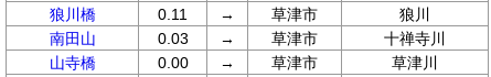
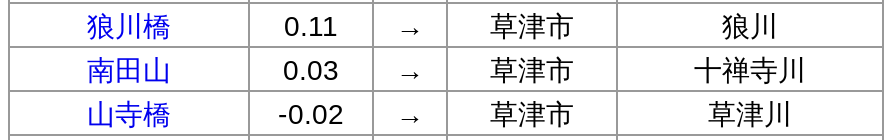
[157,54,188,71] 0.00 -> [278,98,344,130] -0.02

